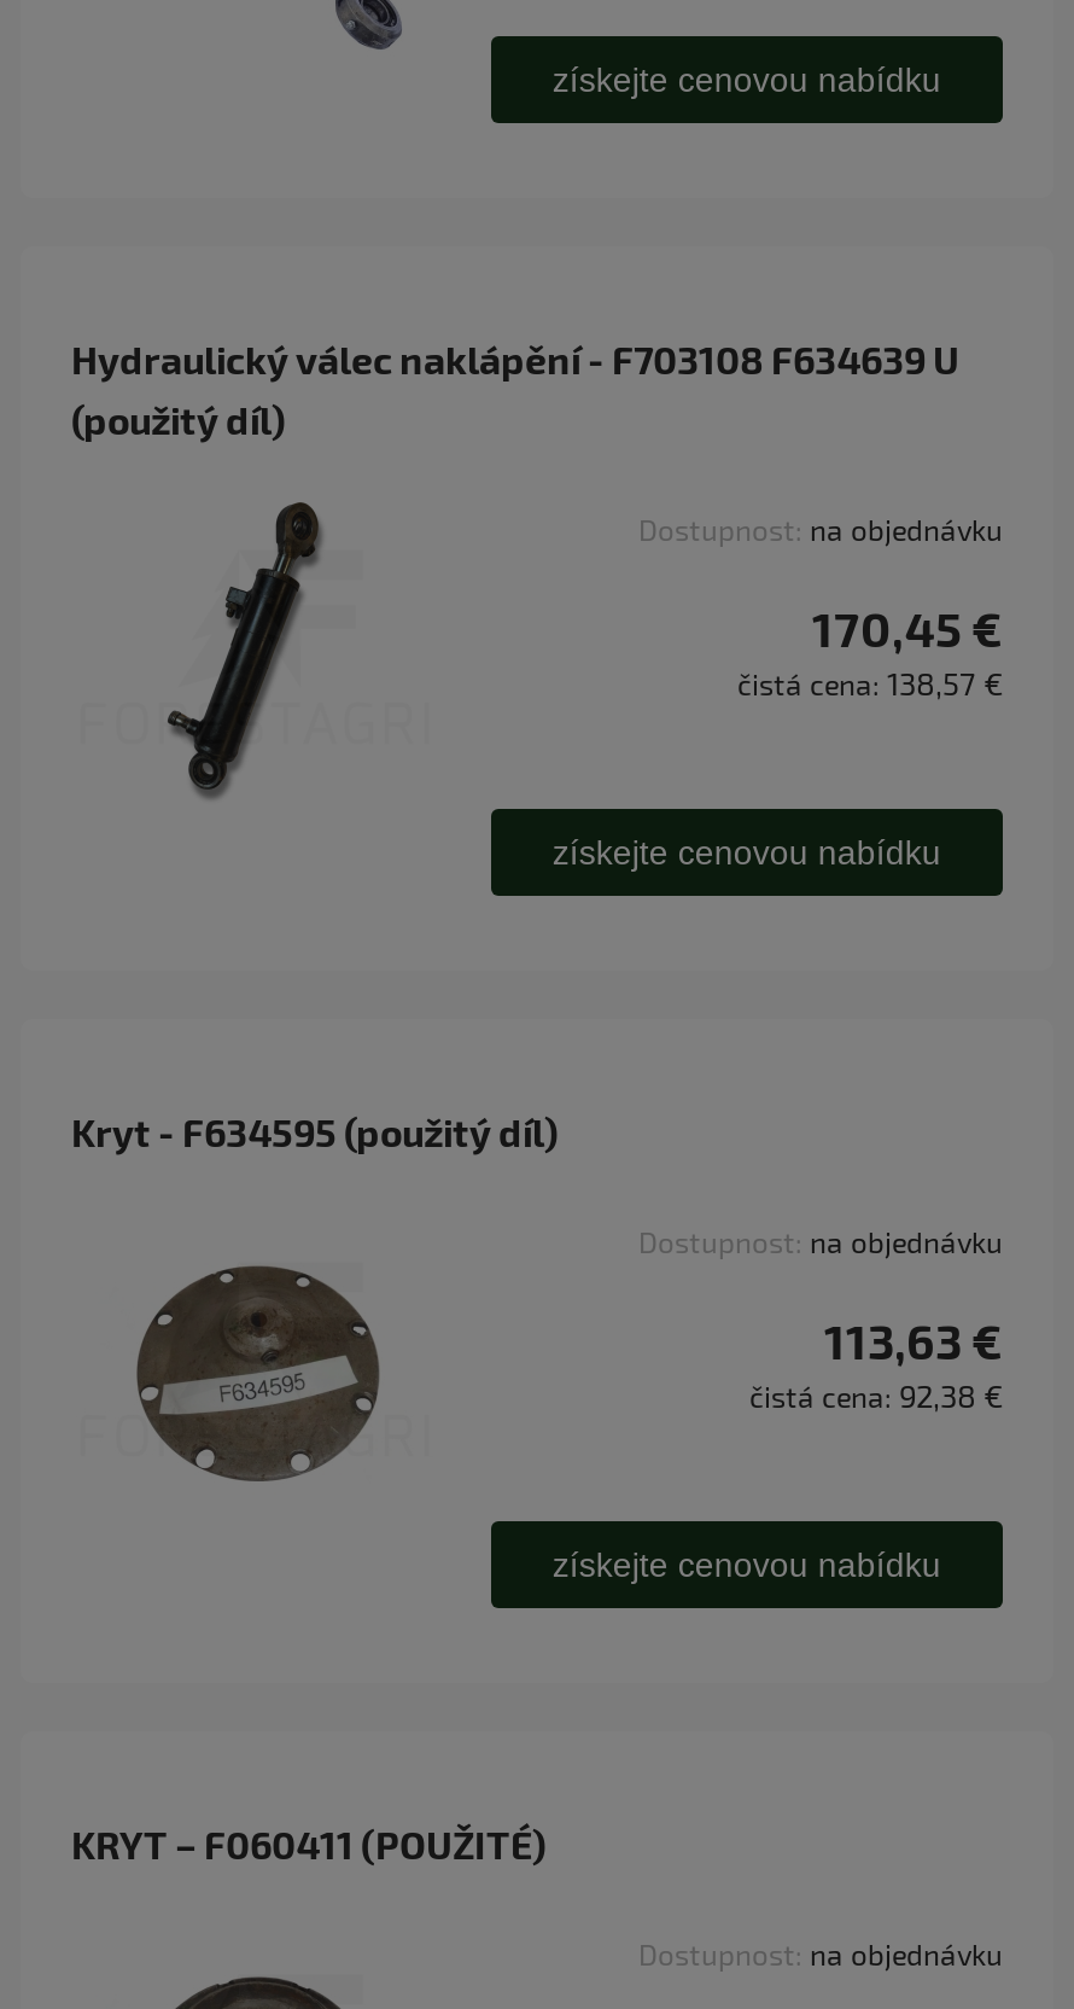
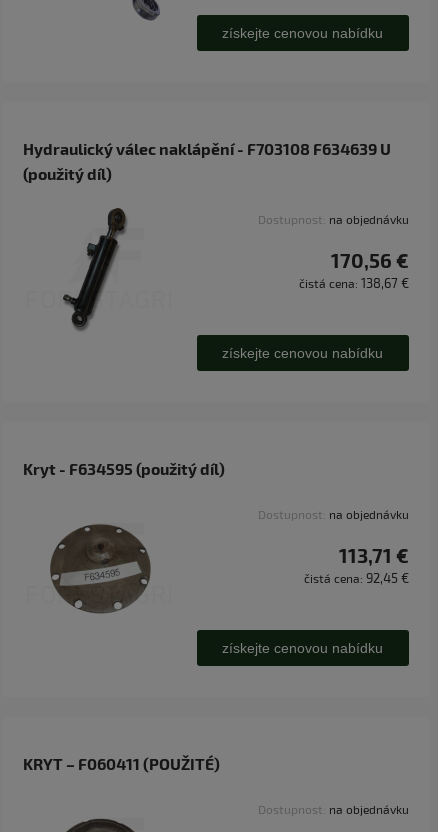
[812,599,1003,657] 170,45 € -> [331,248,409,272] 170,56 €
[737,664,1003,702] čistá cena: 138,57 € -> [299,275,409,291] čistá cena: 138,67 €
[824,1310,1003,1368] 113,63 € -> [339,543,409,567] 113,71 €
[749,1376,1003,1414] čistá cena: 92,38 € -> [304,570,409,586] čistá cena: 92,45 €

